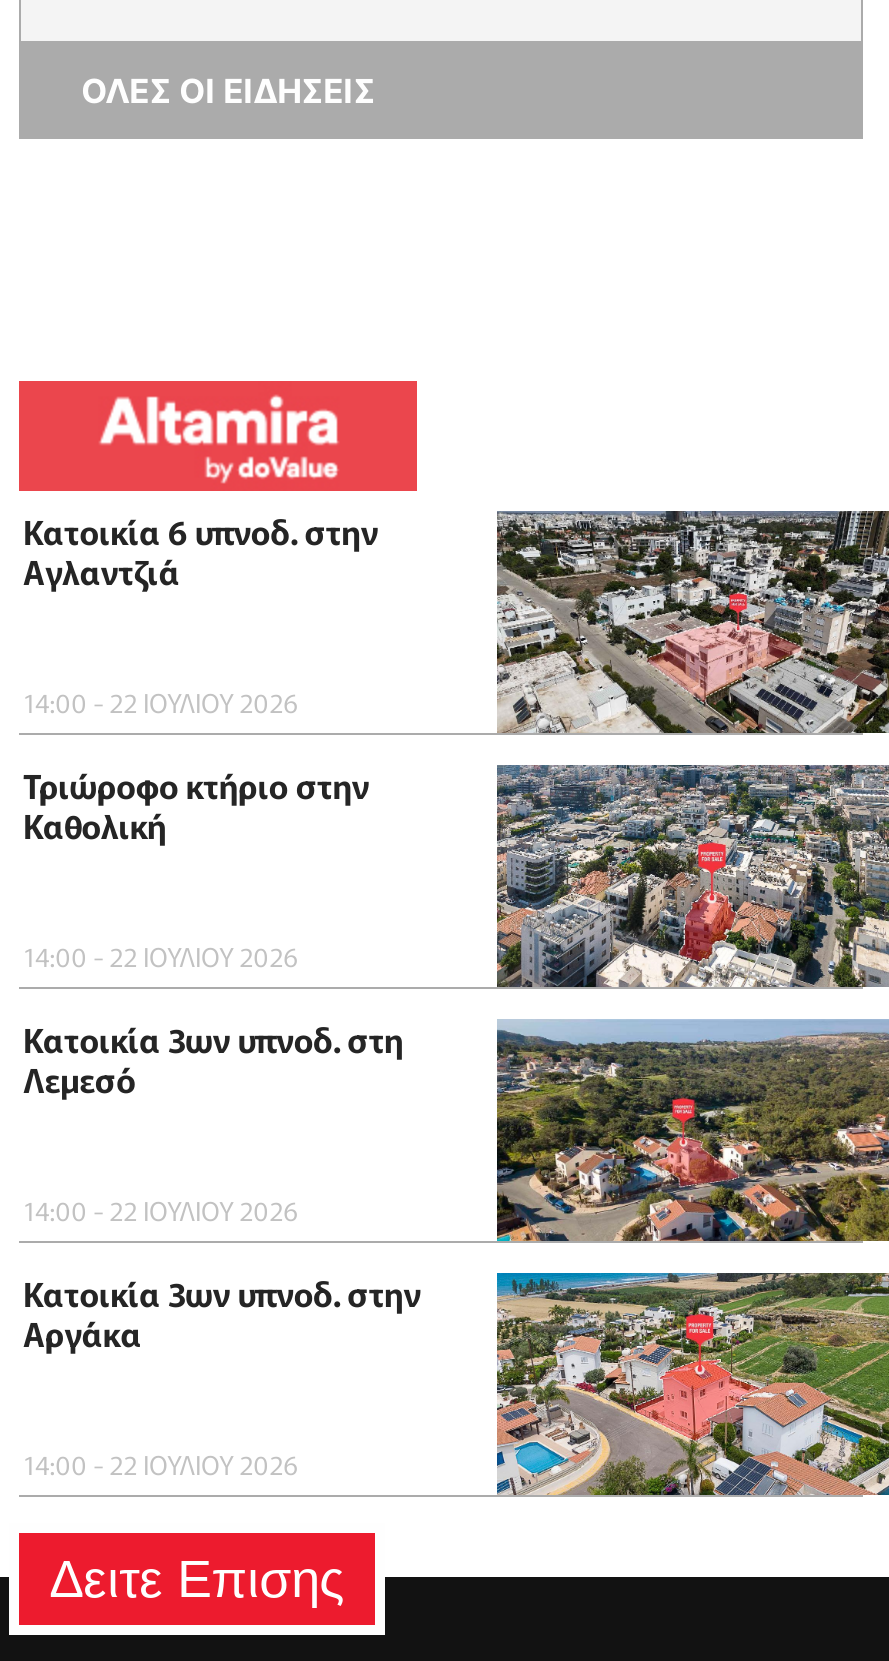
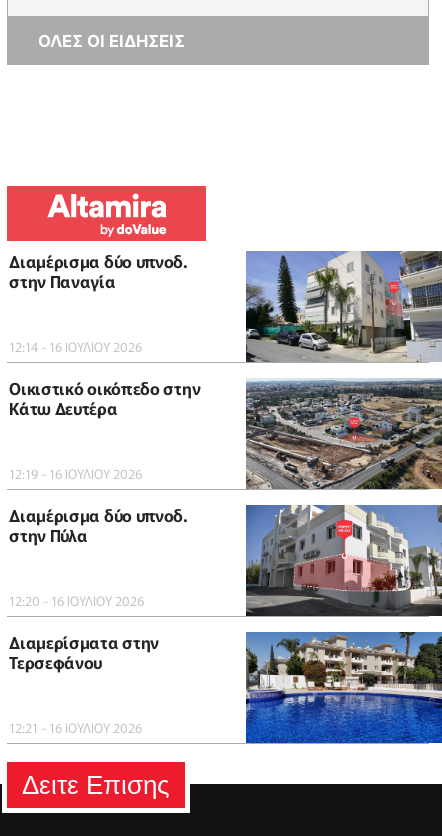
[23,508,378,596] Κατοικία 6 υπνοδ. στην | Αγλαντζιά -> [9,249,187,293] Διαμέρισμα δύο υπνοδ. | στην Παναγία
[495,509,883,735] [image] -> [245,250,439,363] [image]
[23,684,297,722] 14:00 - 22 ΙΟΥΛΙΟΥ 2026 -> [9,337,142,356] 12:14 - 16 ΙΟΥΛΙΟΥ 2026
[23,762,369,850] Τριώροφο κτήριο στην | Καθολική -> [9,376,200,420] Οικιστικό οικόπεδο στην | Κάτω Δευτέρα
[495,763,883,989] [image] -> [246,378,439,490] [image]
[23,938,297,976] 14:00 - 22 ΙΟΥΛΙΟΥ 2026 -> [9,464,142,483] 12:19 - 16 ΙΟΥΛΙΟΥ 2026
[23,1016,403,1104] Κατοικία 3ων υπνοδ. στη | Λεμεσό -> [9,503,187,547] Διαμέρισμα δύο υπνοδ. | στην Πύλα
[495,1019,883,1243] [image] -> [245,505,439,617] [image]
[23,1191,297,1229] 14:00 - 22 ΙΟΥΛΙΟΥ 2026 -> [9,591,144,610] 12:20 - 16 ΙΟΥΛΙΟΥ 2026
[23,1269,421,1357] Κατοικία 3ων υπνοδ. στην | Αργάκα -> [9,630,159,674] Διαμερίσματα στην | Τερσεφάνου
[495,1271,883,1497] [image] -> [245,631,439,744] [image]
[23,1445,297,1483] 14:00 - 22 ΙΟΥΛΙΟΥ 2026 -> [9,718,142,737] 12:21 - 16 ΙΟΥΛΙΟΥ 2026

